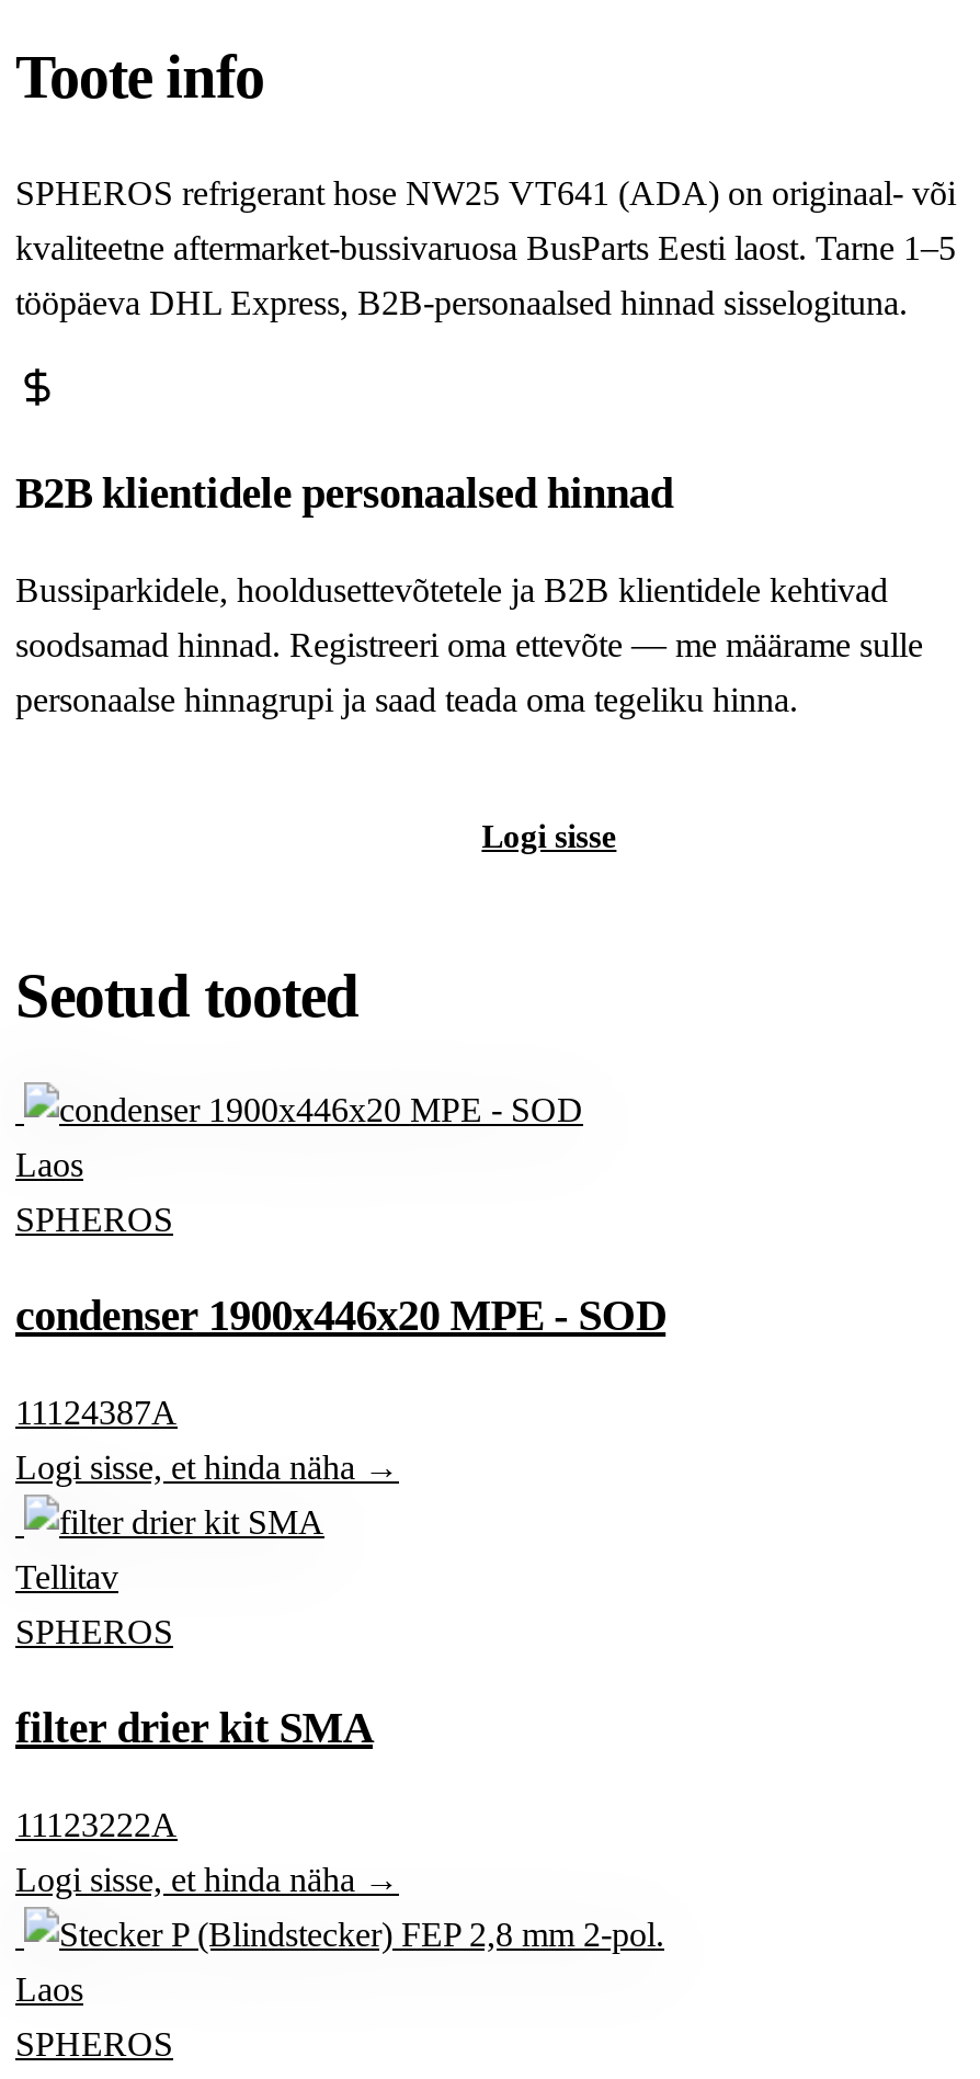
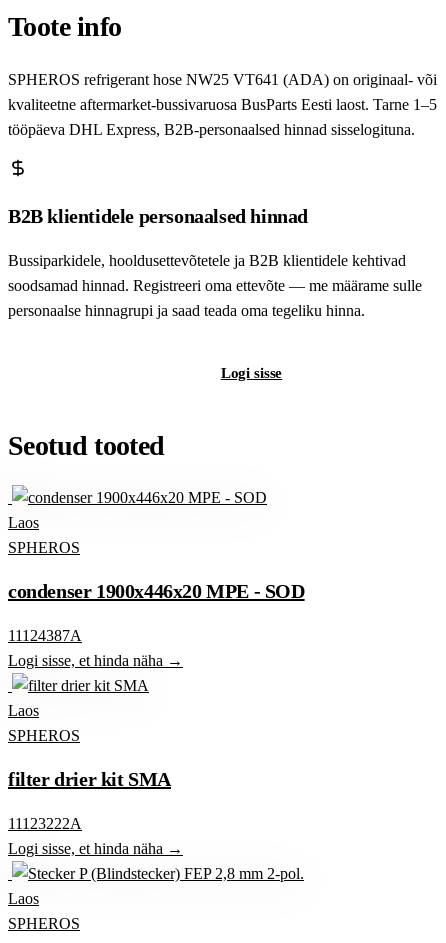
[15,1558,118,1595] Tellitav -> [8,702,39,719] Laos

